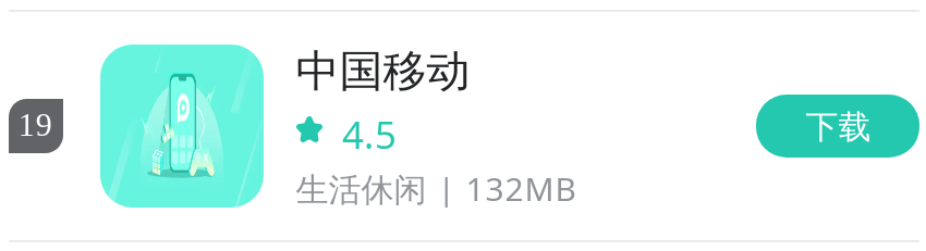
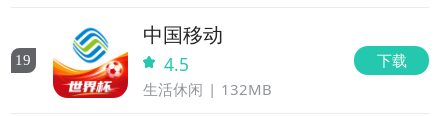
[98,42,266,210] [image] -> [52,23,129,99] [image]

